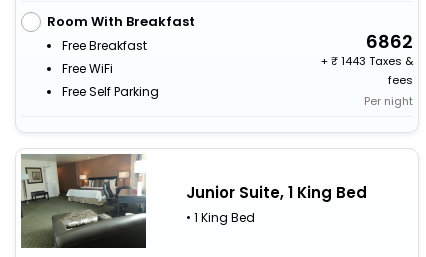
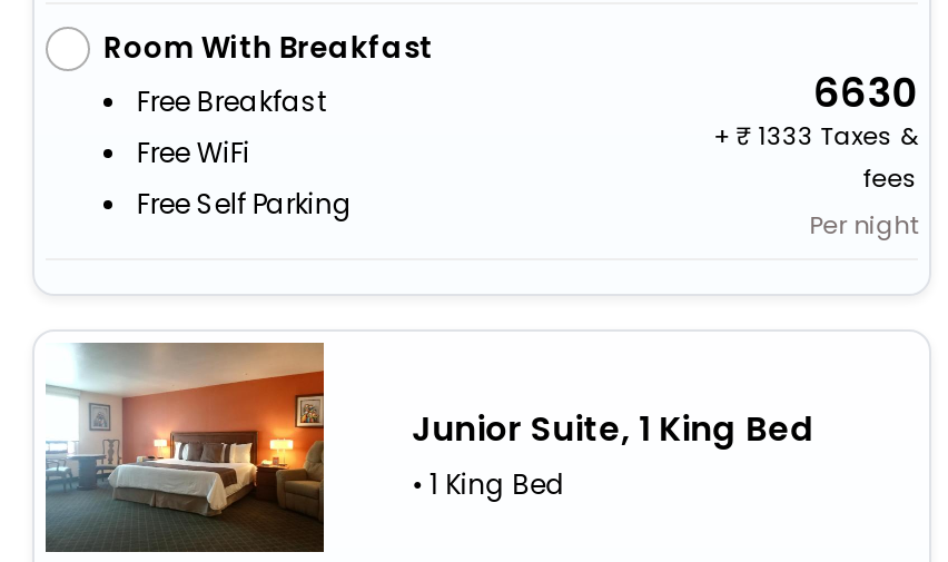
[362,29,413,54] 6862 -> [805,65,918,120] 6630
[321,53,413,69] + 1443 Taxes & -> [714,118,918,154] + 1333 Taxes &
[20,153,147,248] [image] -> [43,343,326,552] [image]

